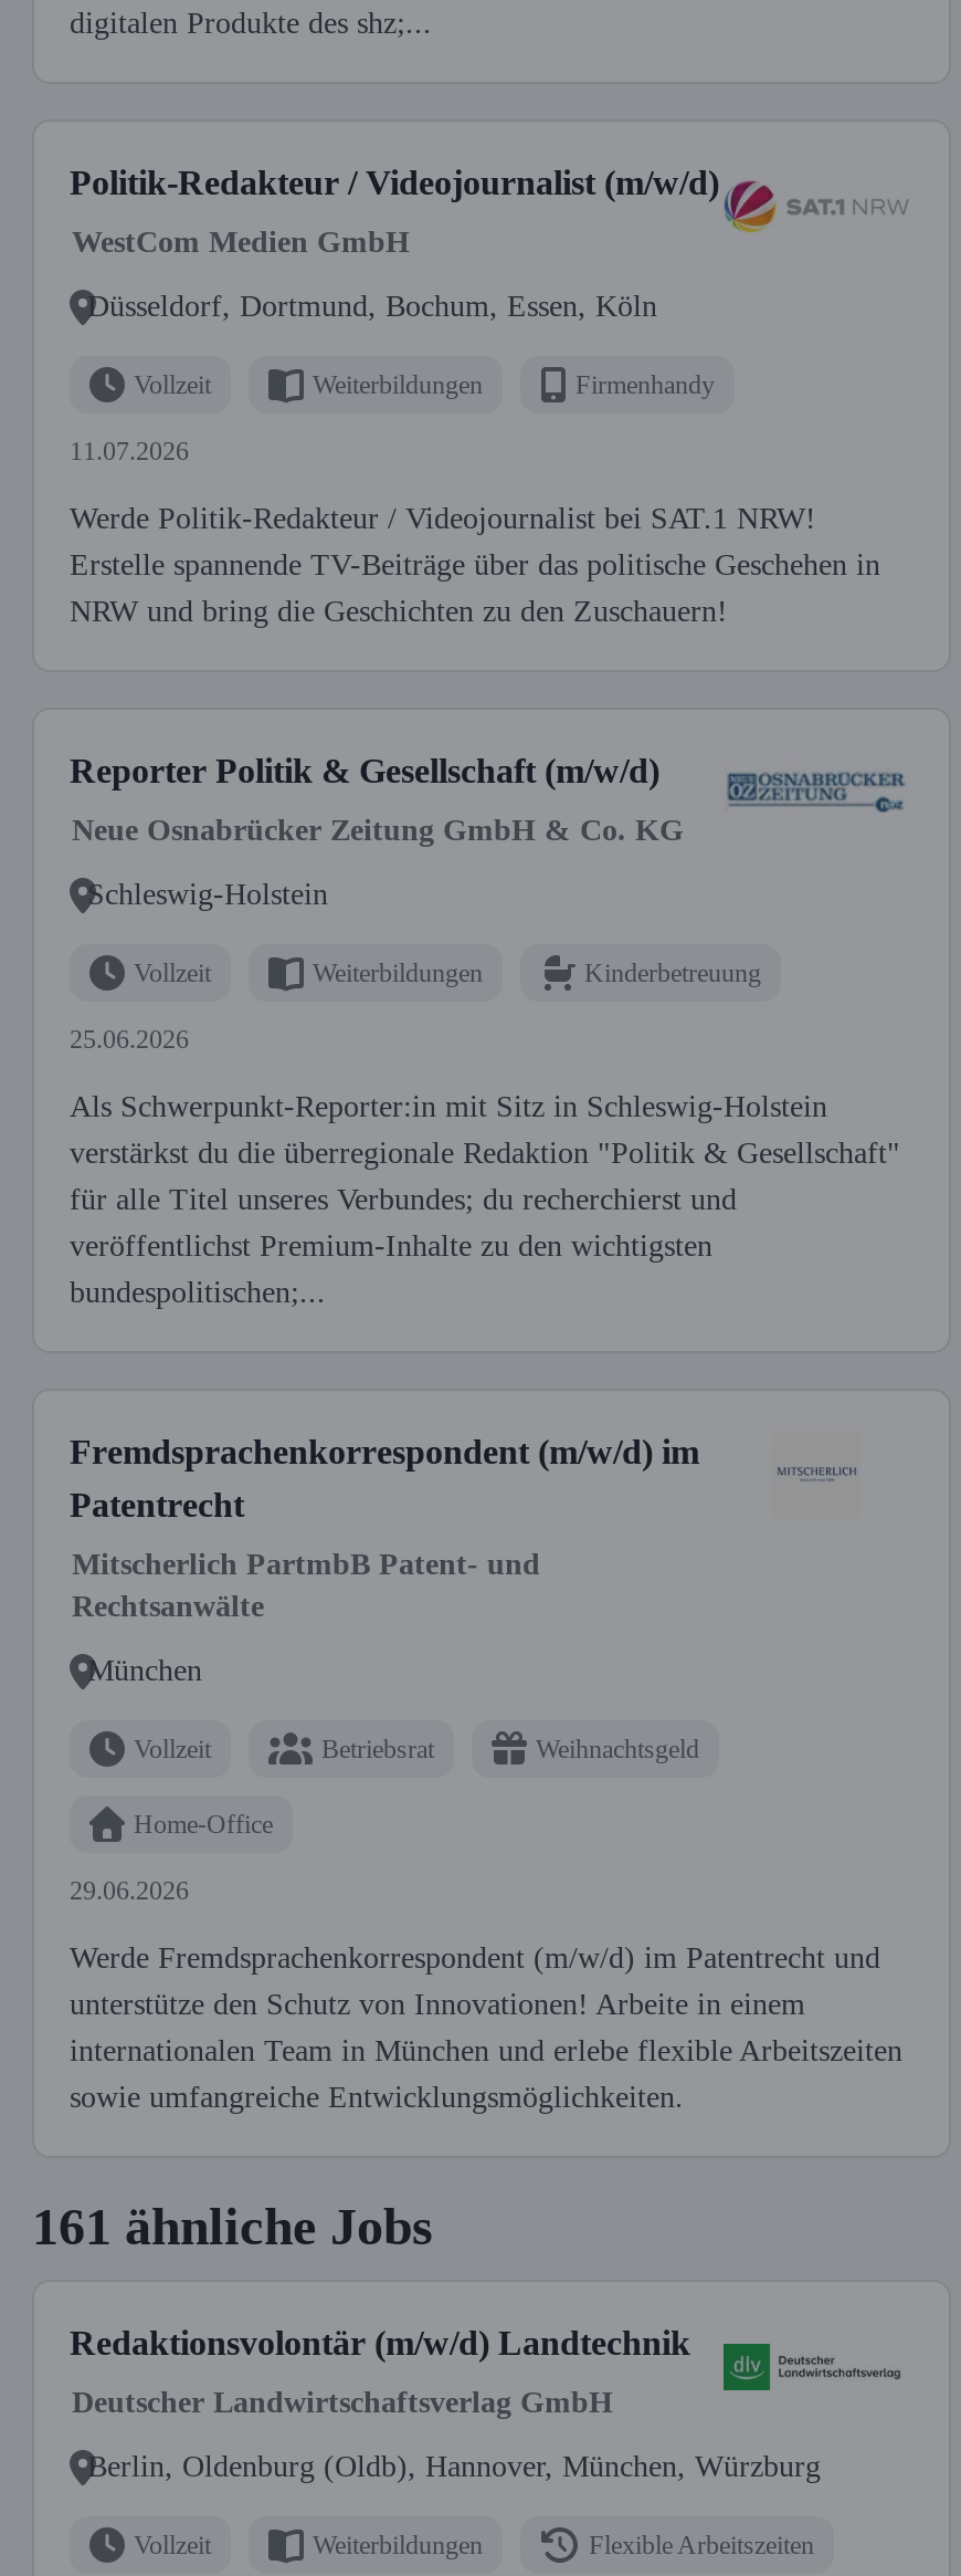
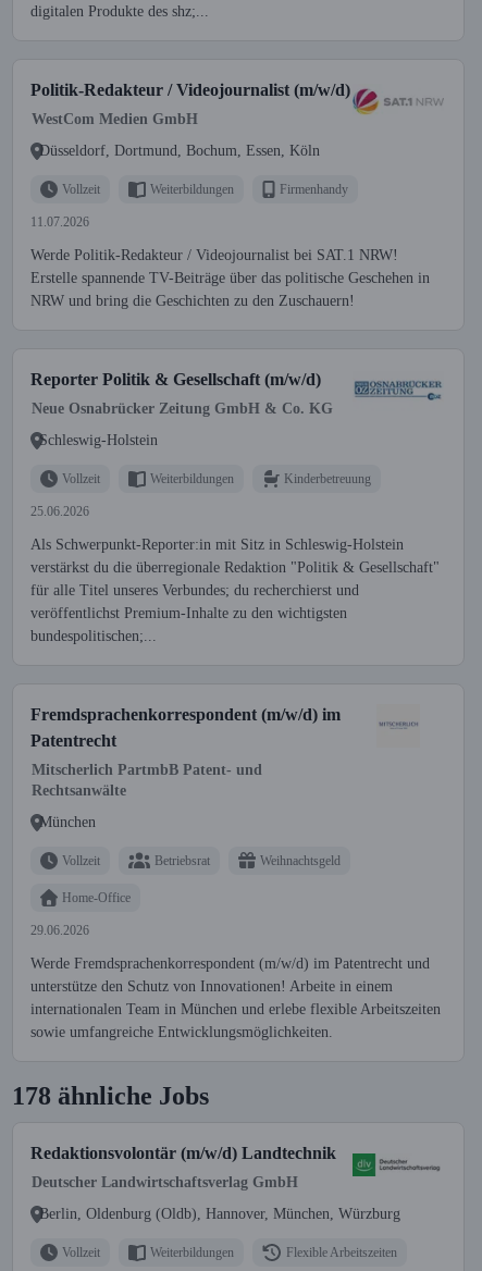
[32,2199,432,2256] 161 ähnliche Jobs -> [12,1082,209,1110] 178 ähnliche Jobs

